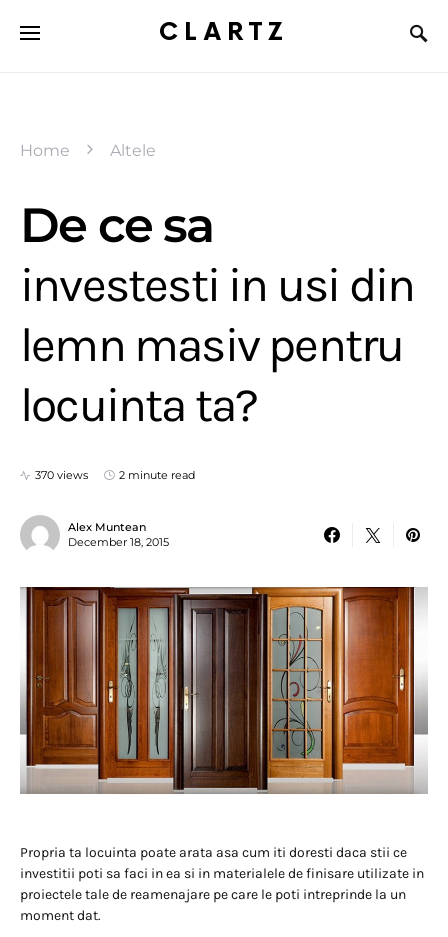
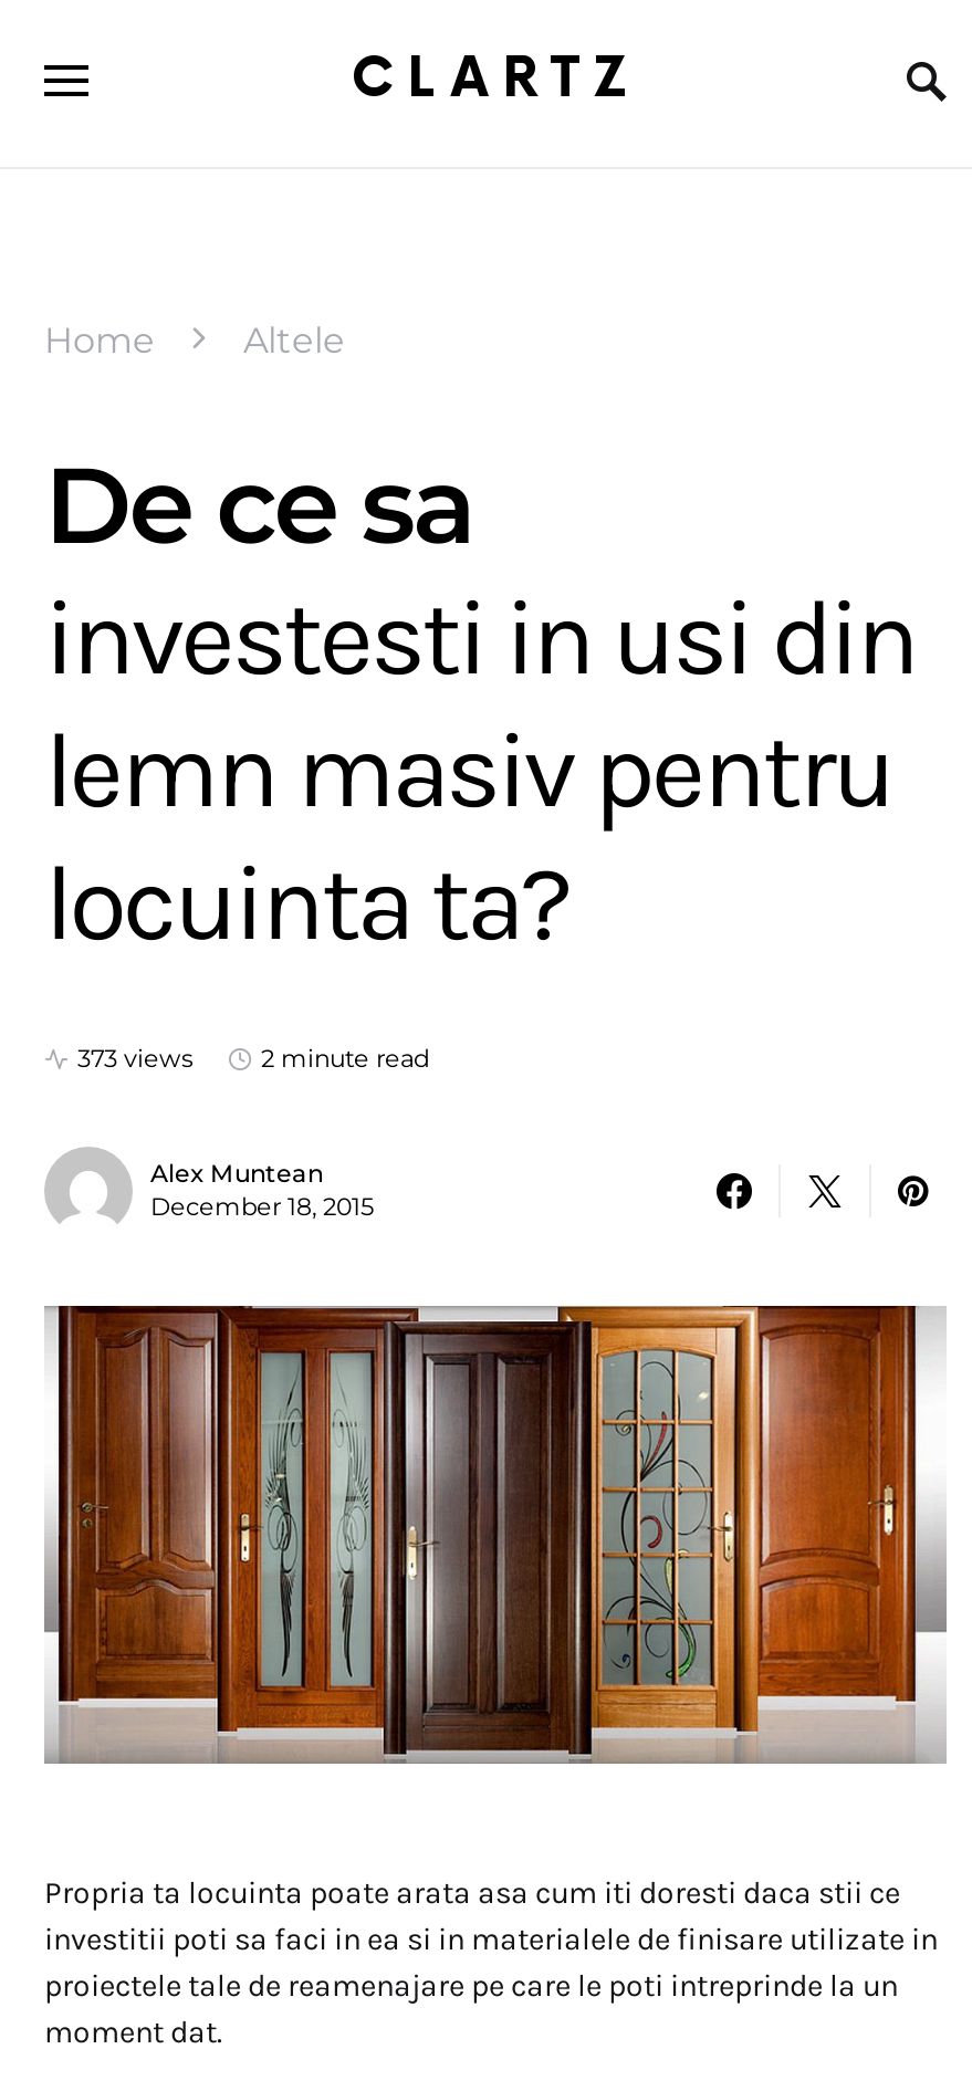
[35,468,88,482] 370 views -> [77,1043,192,1074] 373 views

